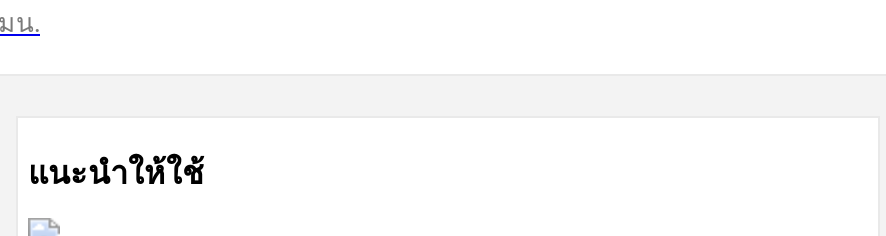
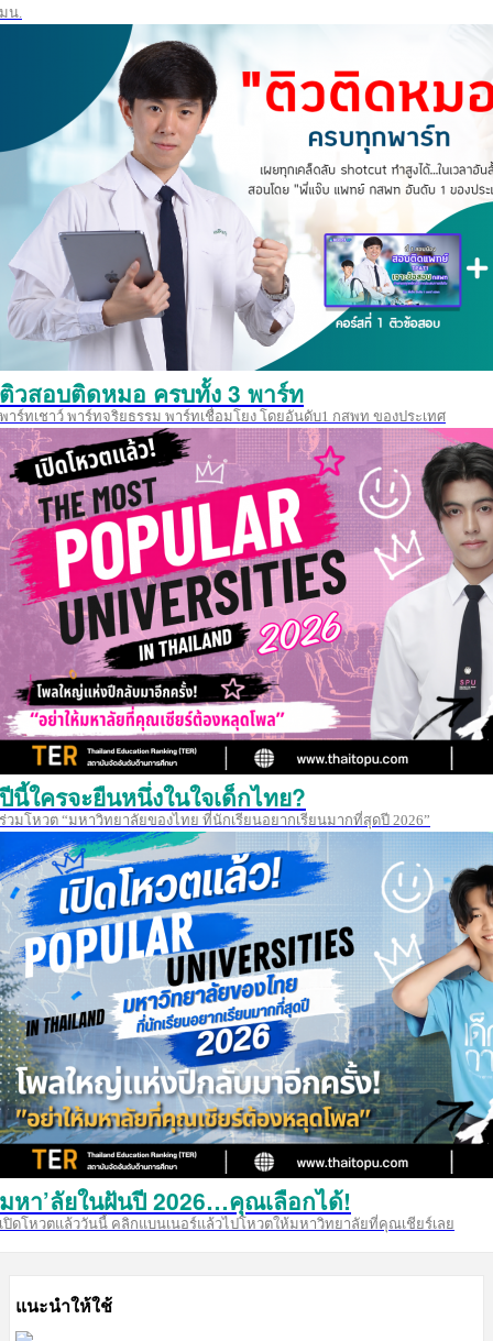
none -> [0,23,490,424] [image] | ติวสอบติดหมอ ครบทั้ง 3 พาร์ท | พาร์ทเชาว์ พาร์ทจริยธรรม พาร์ทเชื่อมโยง โดยอันดับ1 กสพท ของประเทศ
none -> [0,427,490,828] [image] | ปีนี้ใครจะยืนหนึ่งในใจเด็กไทย? | ร่วมโหวต “มหาวิทยาลัยของไทย ที่นักเรียนอยากเรียนมากที่สุดปี 2026”
none -> [0,831,490,1232] [image] | มหา’ลัยในฝันปี 2026…คุณเลือกได้! | เปิดโหวตแล้ววันนี้ คลิกแบนเนอร์แล้วไปโหวตให้มหาวิทยาลัยที่คุณเชียร์เลย

